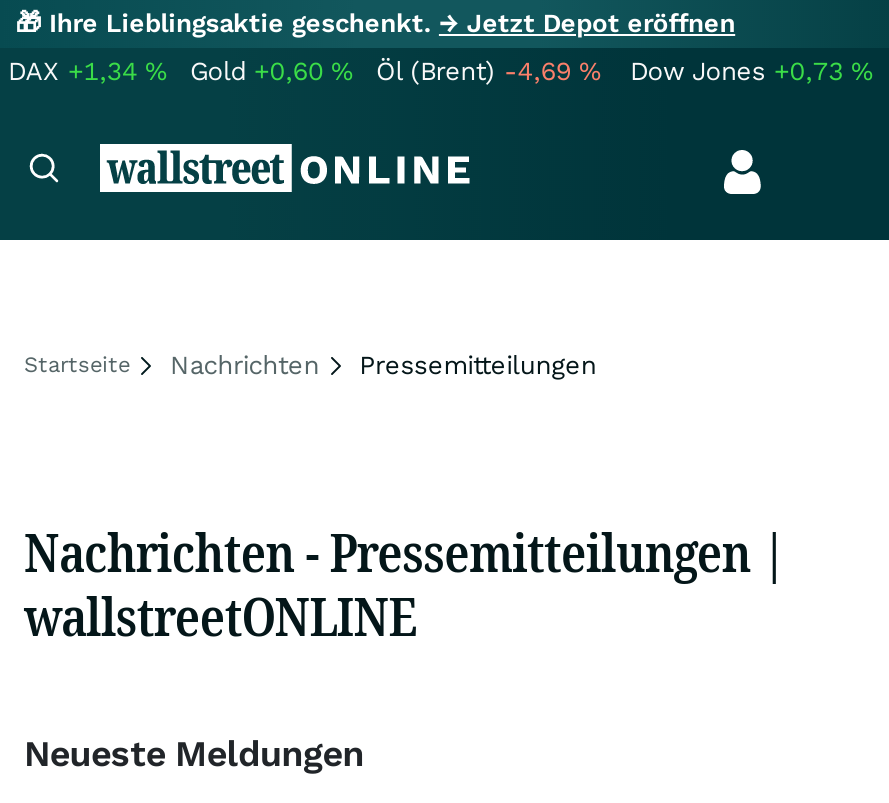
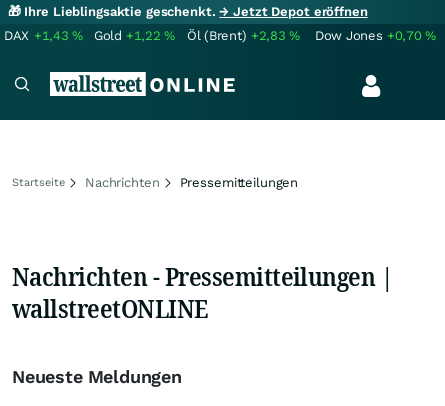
[8,56,166,86] DAX +1,34% -> [4,28,83,43] DAX +1,43%
[190,56,352,86] Gold +0,60% -> [94,28,175,43] Gold +1,22%
[376,56,600,86] Öl (Brent) -4,69% -> [187,28,300,43] Öl (Brent) +2,83%
[630,56,872,86] Dow Jones +0,73% -> [315,28,436,43] Dow Jones +0,70%

